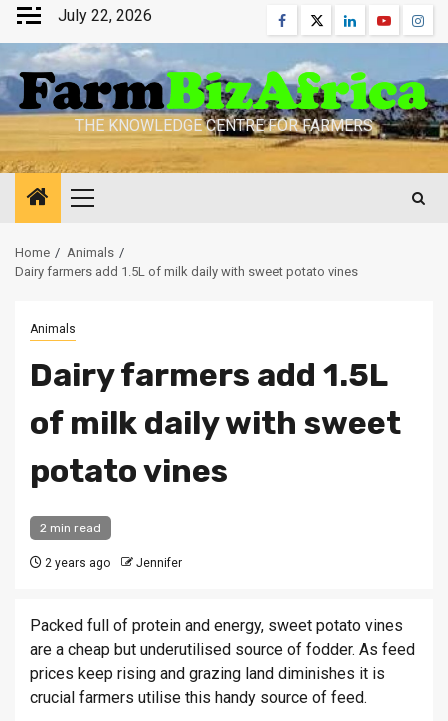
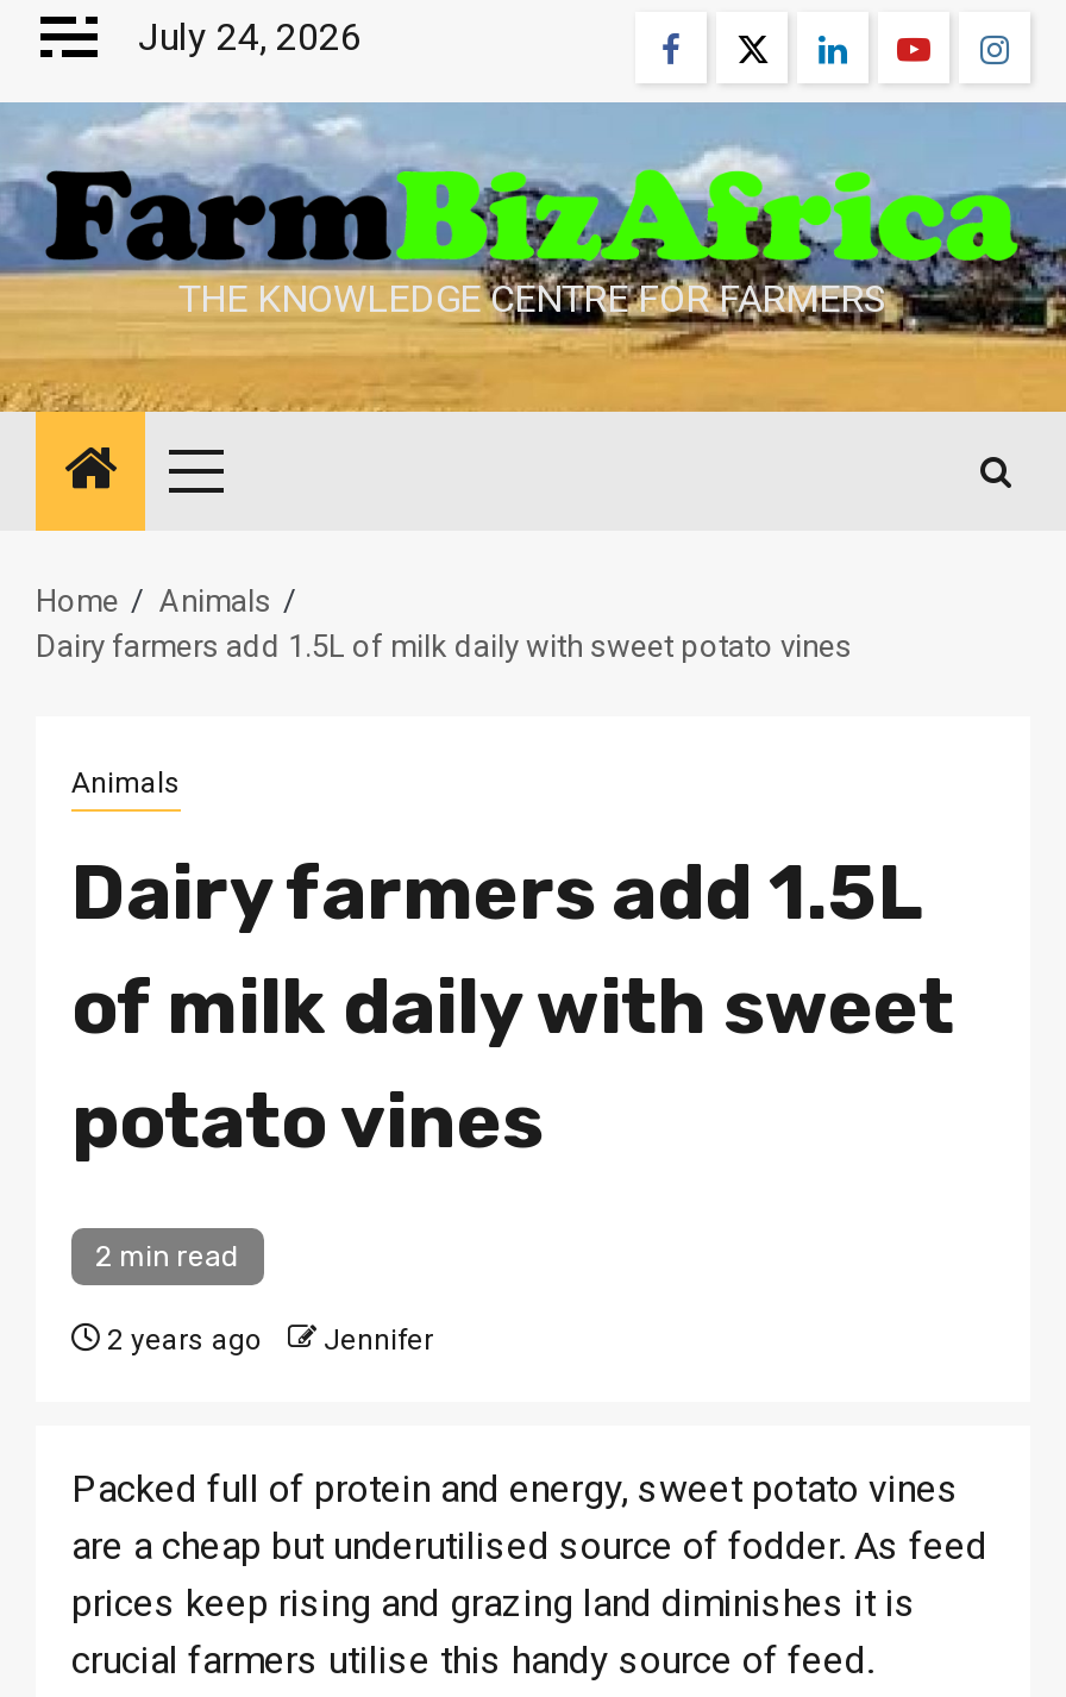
[58,6,152,25] July 22, 2026 -> [138,14,362,60] July 24, 2026

